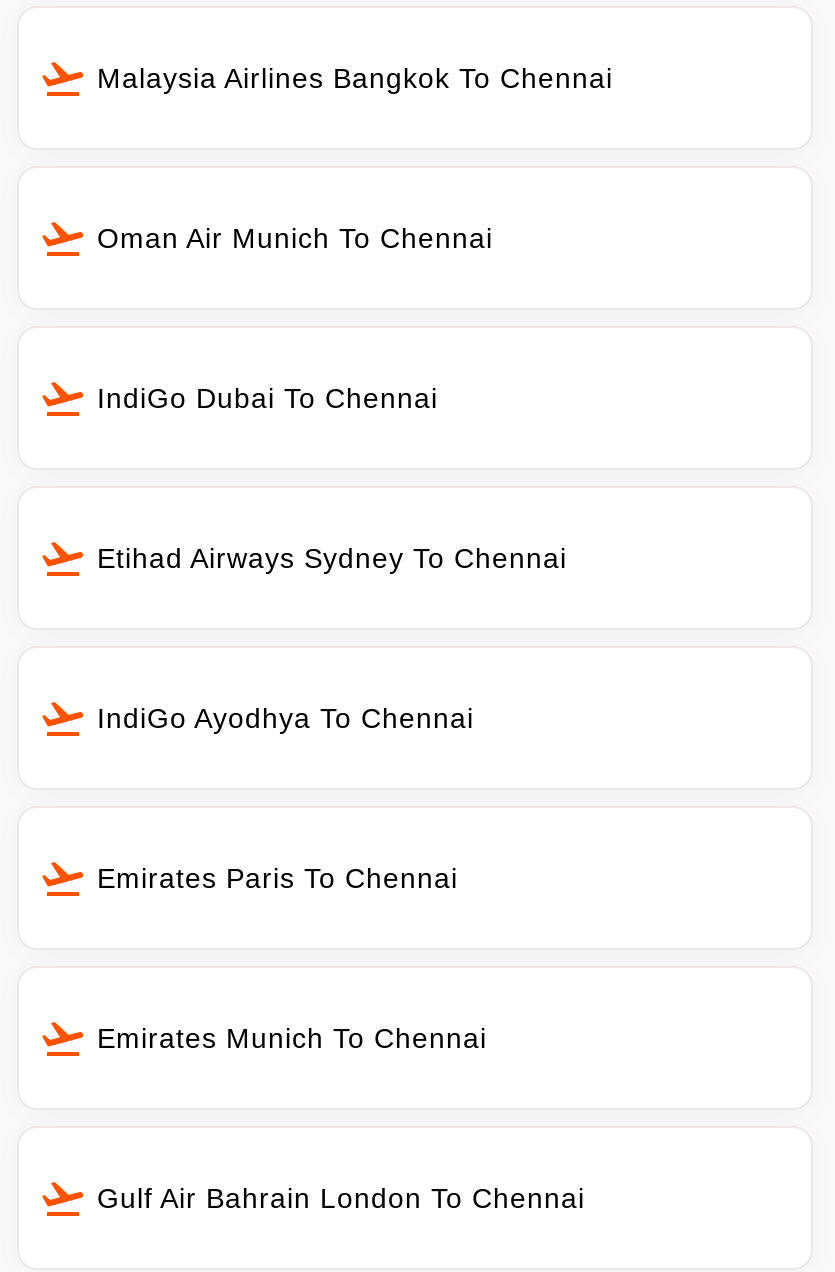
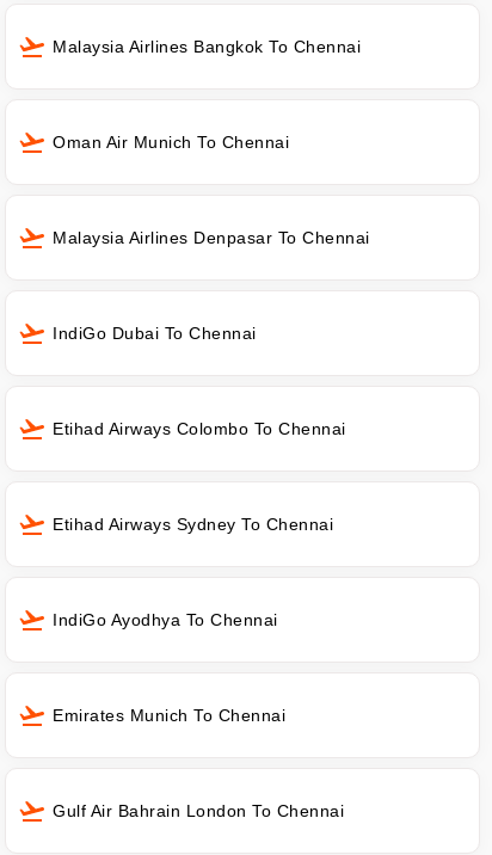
none -> [53,228,370,247] Malaysia Airlines Denpasar To Chennai
none -> [53,419,346,438] Etihad Airways Colombo To Chennai
moved [97,542,567,734] -> [53,514,333,629]: Etihad Airways Sydney To Chennai | IndiGo Ayodhya To Chennai
[97,861,458,893] Emirates Paris To Chennai -> none

